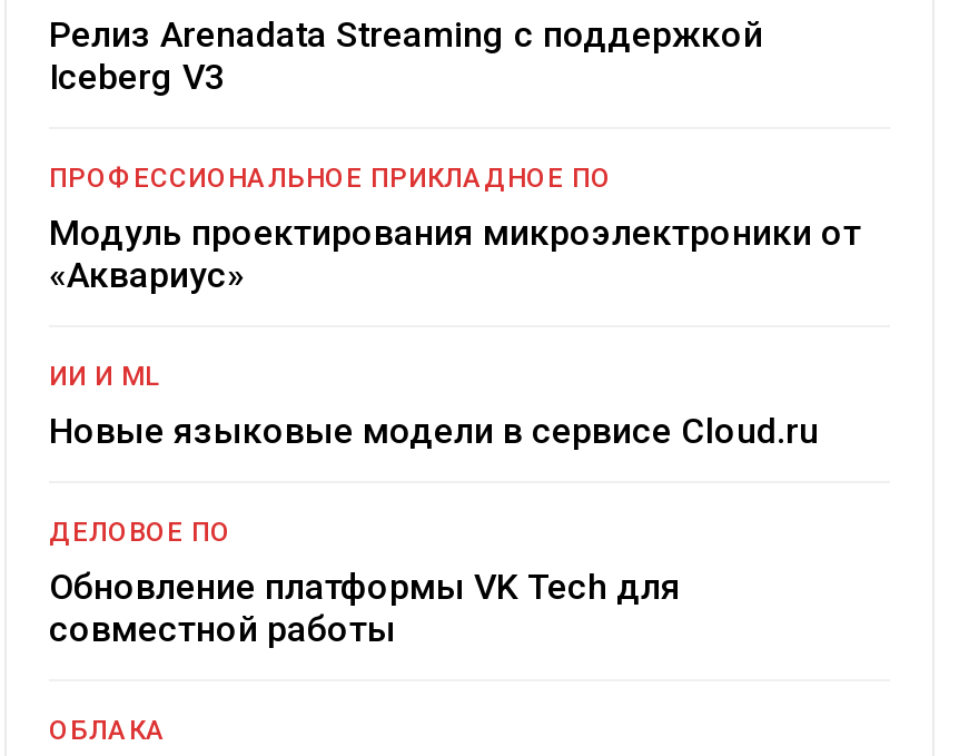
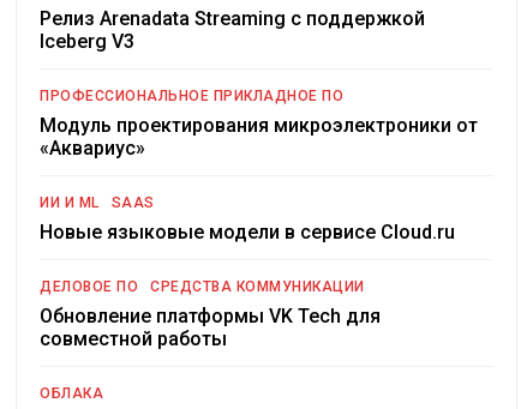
none -> [111,195,154,211] SAAS
none -> [150,279,364,295] СРЕДСТВА КОММУНИКАЦИИ

